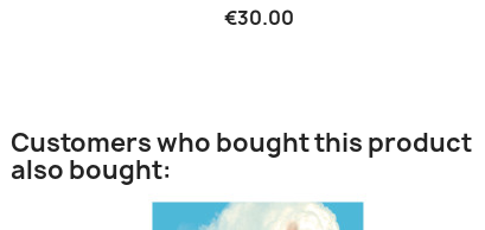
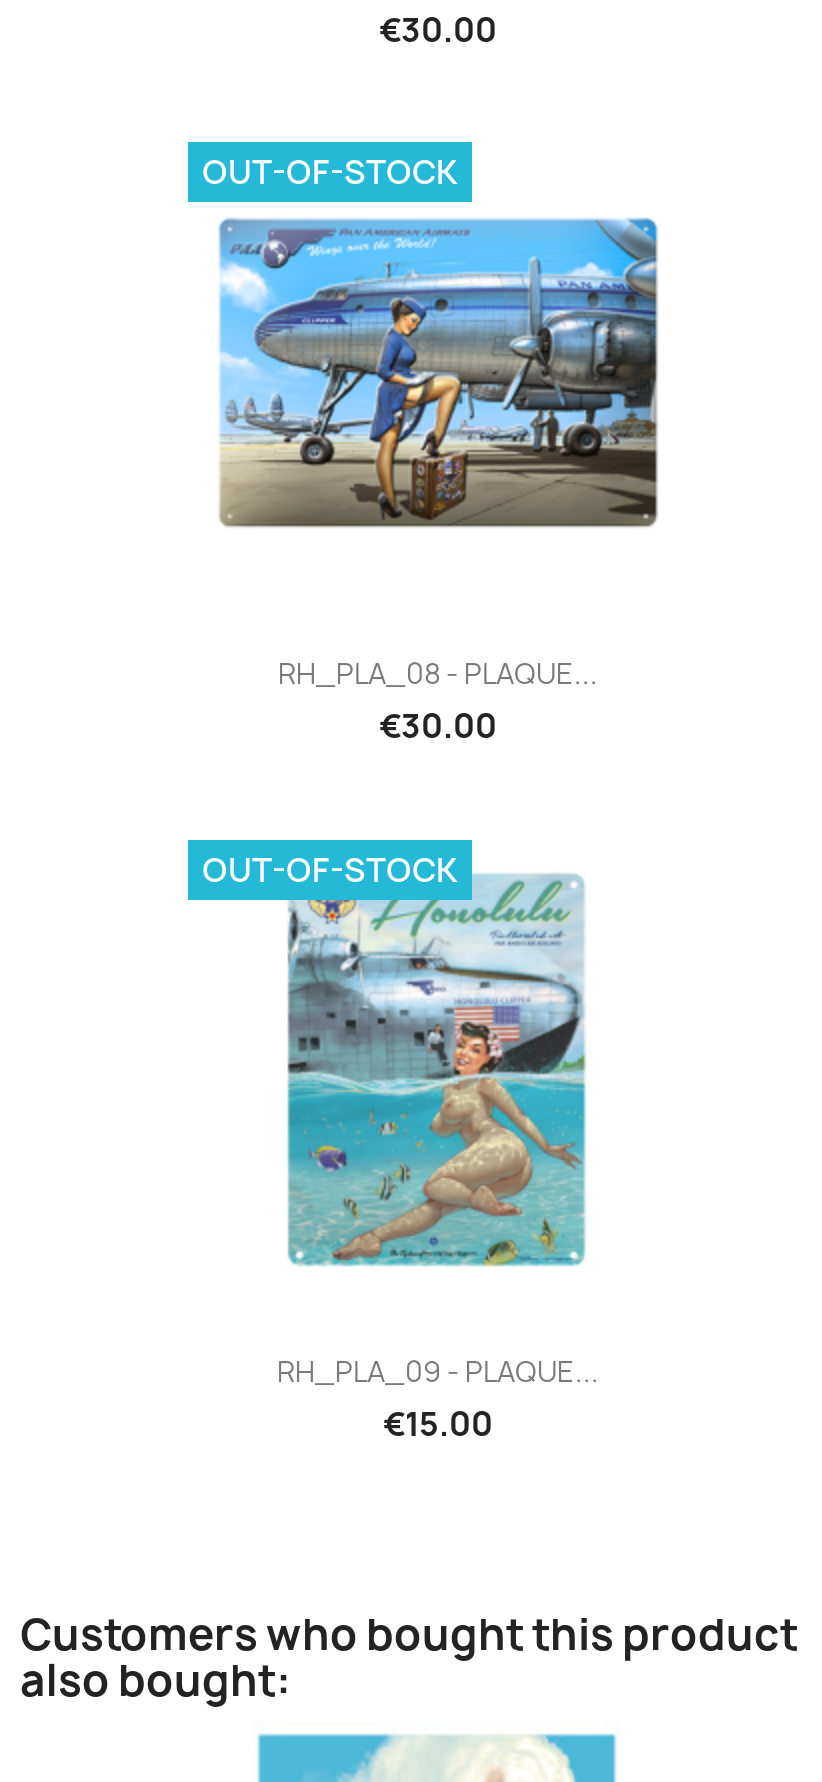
none -> [202,150,458,194] OUT-OF-STOCK
none -> [202,847,588,1268] [image] | OUT-OF-STOCK
none -> [218,216,660,528] [image]
none -> [277,1351,599,1445] RH_PLA_09 - PLAQUE... | €15.00
none -> [278,654,598,748] RH_PLA_08 - PLAQUE... | €30.00

